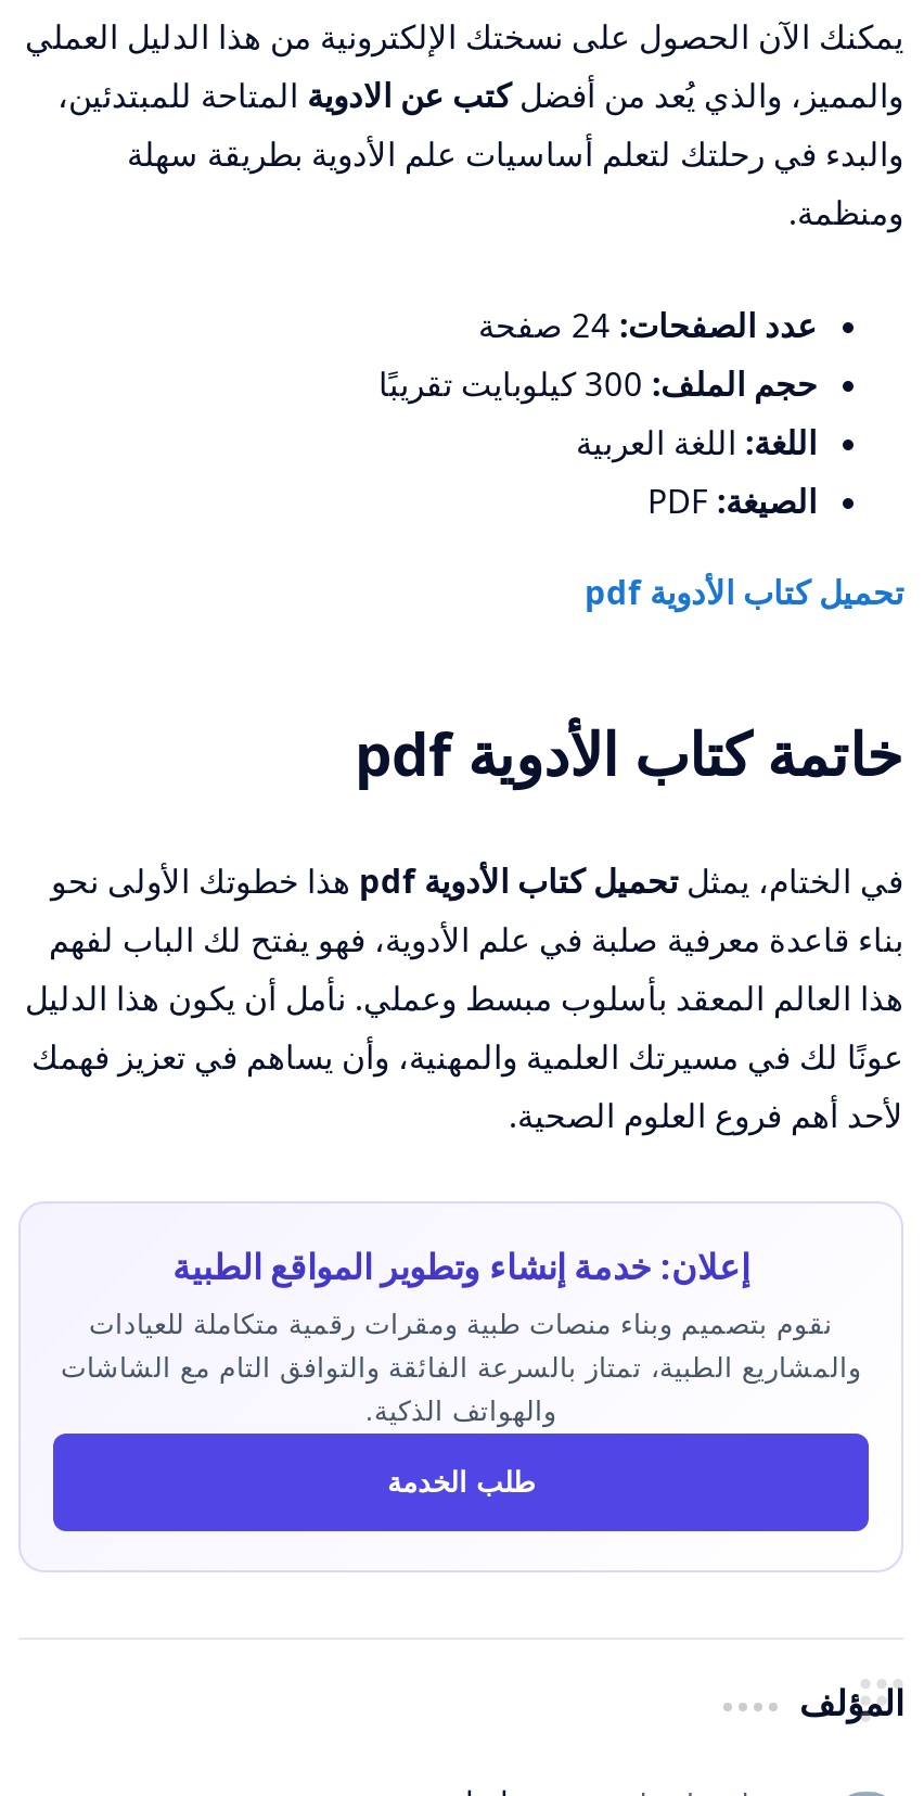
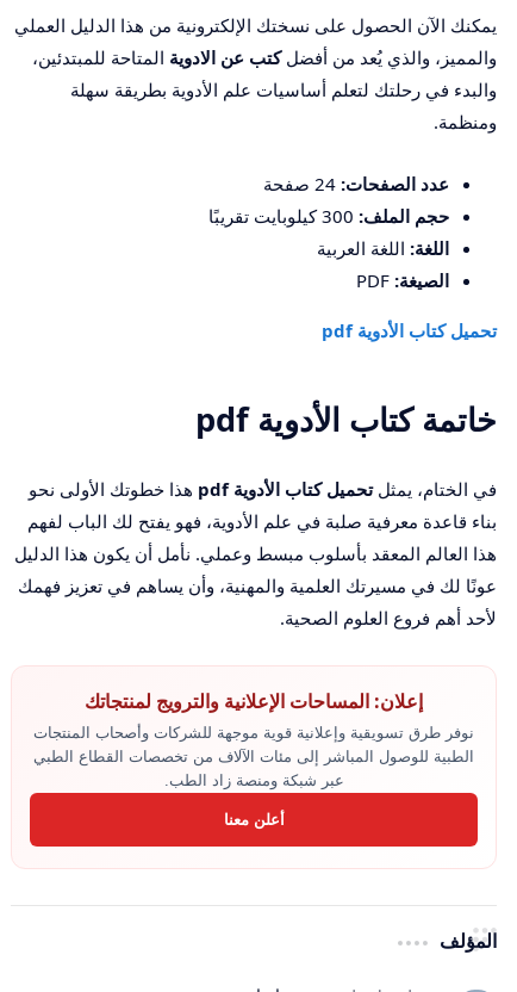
[61,1243,861,1427] إعلان: خدمة إنشاء وتطوير المواقع الطبية | نقوم بتصميم وبناء منصات طبية ومقرات رقمية متكاملة للعيادات | والمشاريع الطبية، تمتاز بالسرعة الفائقة والتوافق التام مع الشاشات | والهواتف الذكية. -> [33,688,474,789] إعلان: المساحات الإعلانية والترويج لمنتجاتك | نوفر طرق تسويقية وإعلانية قوية موجهة للشركات وأصحاب المنتجات | الطبية للوصول المباشر إلى مئات الآلاف من تخصصات القطاع الطبي | عبر شبكة ومنصة زاد الطب.
[387,1466,535,1499] طلب الخدمة -> [223,811,284,829] أعلن معنا

